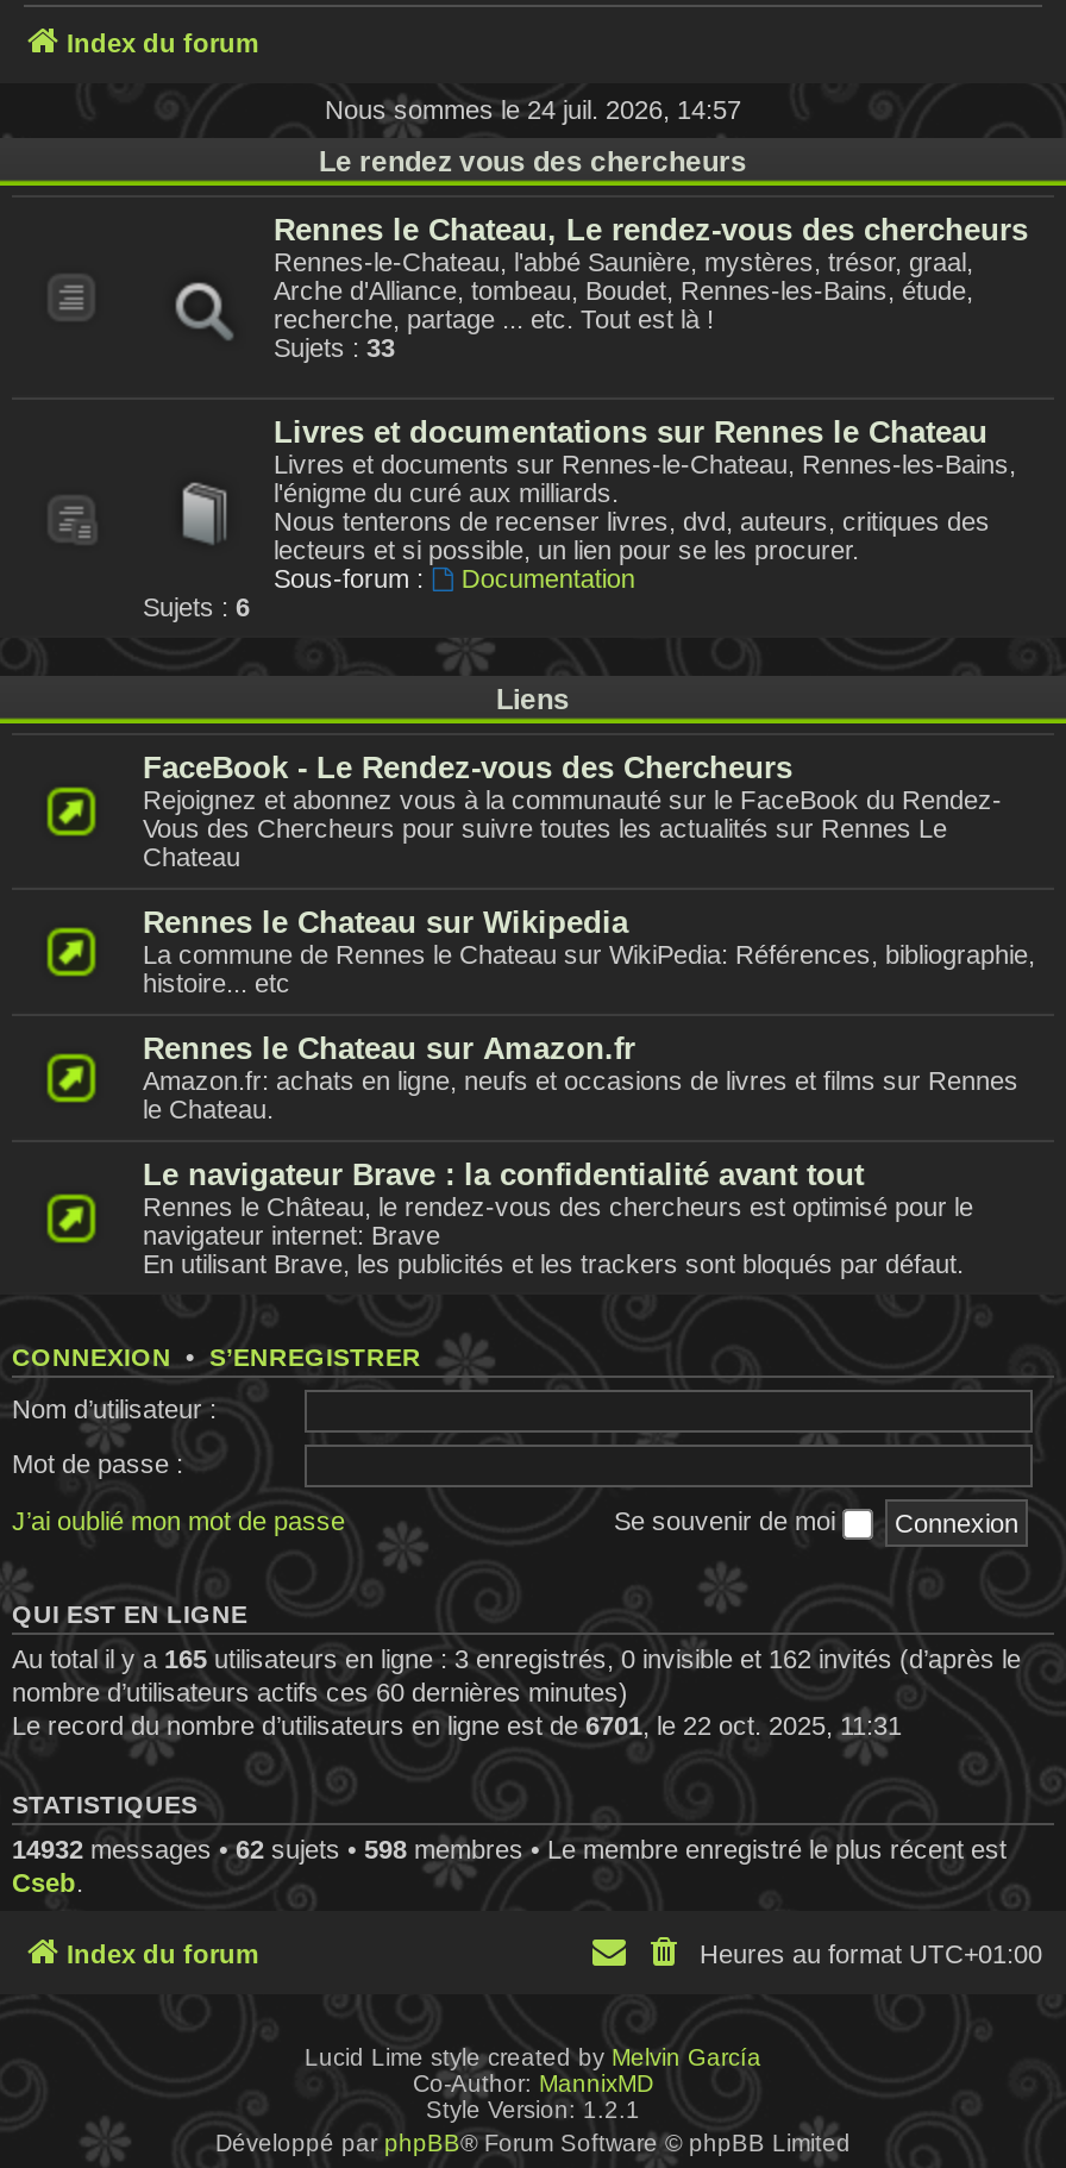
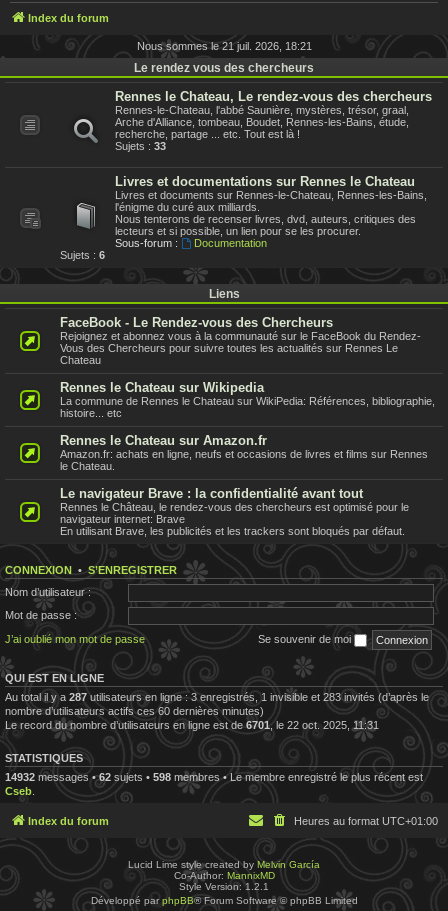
[325,95,741,124] Nous sommes le 24 juil. 2026, 14:57 -> [136,40,311,52] Nous sommes le 21 juil. 2026, 18:21
[12,1643,1021,1672] Au total il y a 165 utilisateurs en ligne : 3 enregistrés, 0 invisible et 162 invités (d’après le -> [5,690,429,702] Au total il y a 287 utilisateurs en ligne : 3 enregistrés, 1 invisible et 283 invités (d’après le

